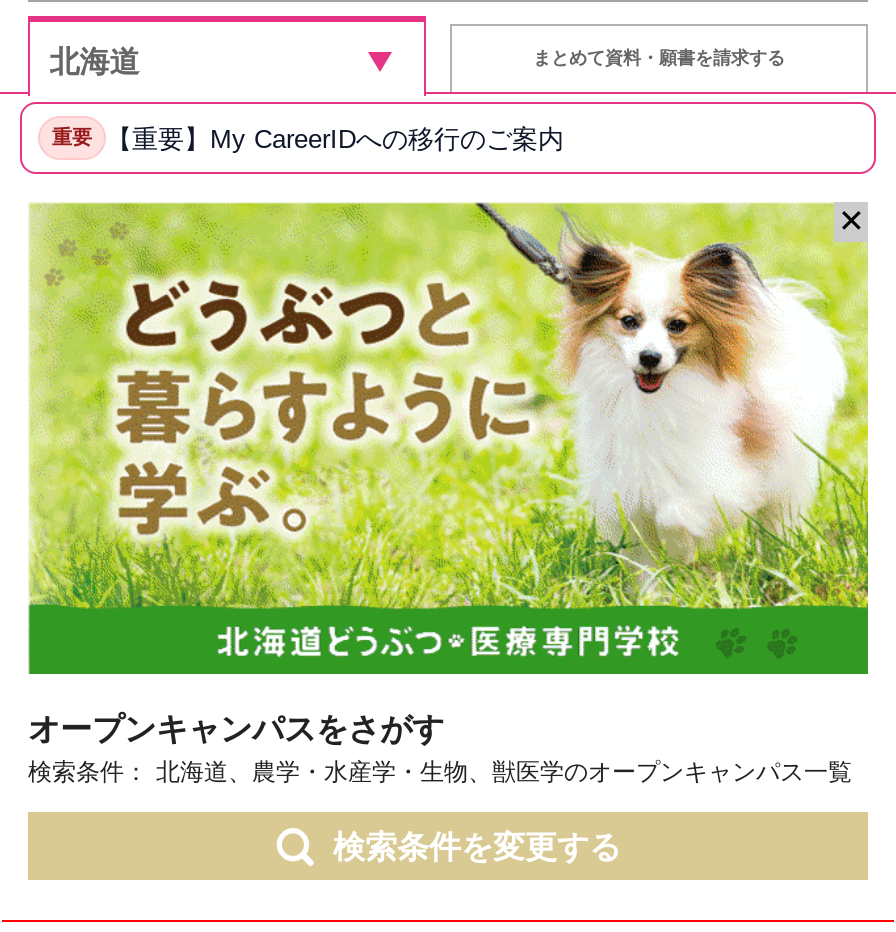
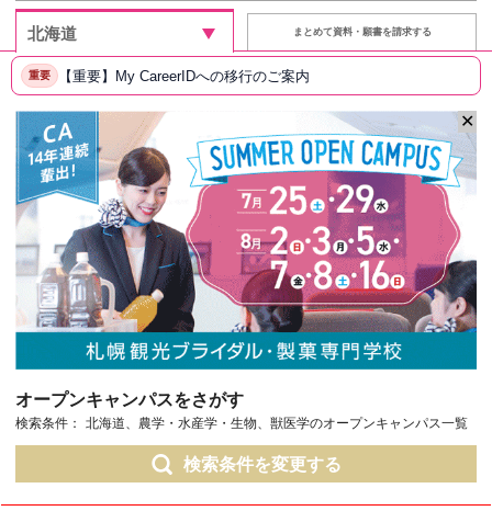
[28,200,870,676] [image] -> [15,111,478,371] [image]

